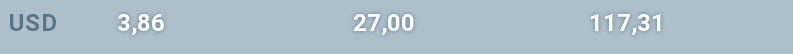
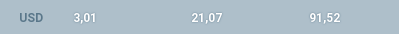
[117,9,165,37] 3,86 -> [73,11,97,25] 3,01
[353,9,415,37] 27,00 -> [191,11,222,25] 21,07
[589,9,665,37] 117,31 -> [309,11,340,25] 91,52

